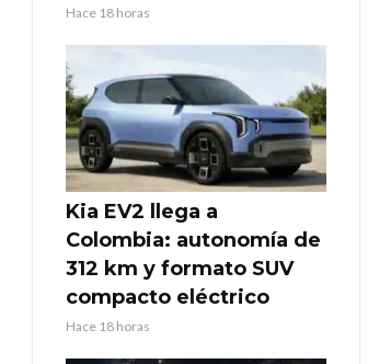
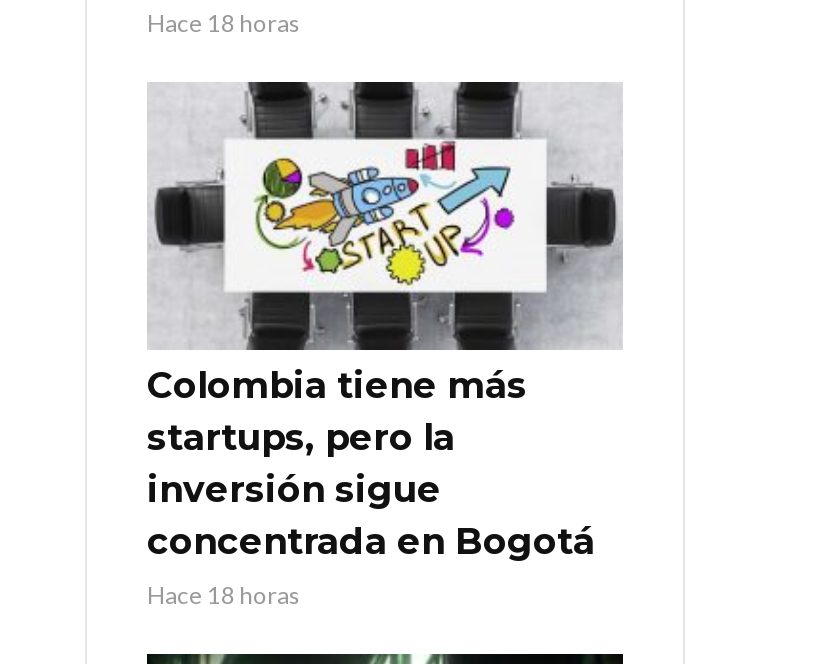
[65,45,327,309] [image] | Kia EV2 llega a | Colombia: autonomía de | 312 km y formato SUV | compacto eléctrico -> [147,80,623,564] [image] | Colombia tiene más | startups, pero la | inversión sigue | concentrada en Bogotá

